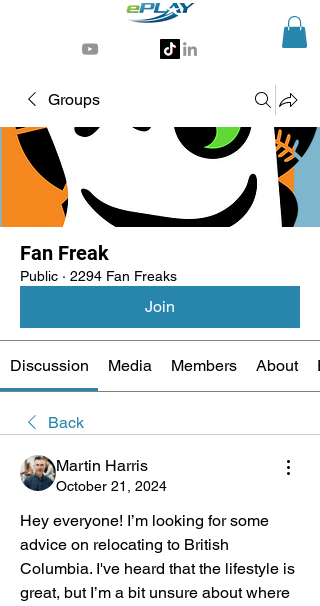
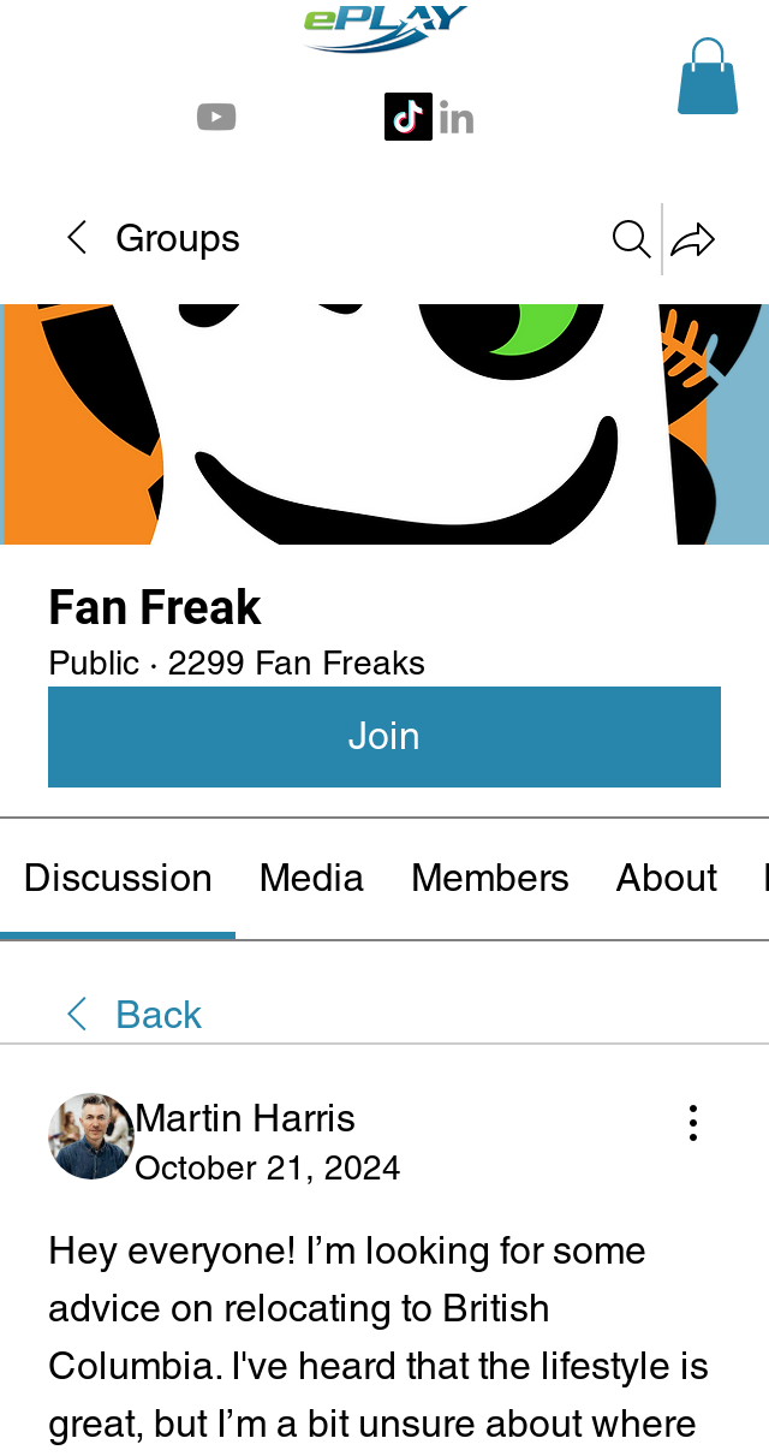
[20,268,177,284] Public · 2294 Fan Freaks -> [48,644,425,682] Public · 2299 Fan Freaks

